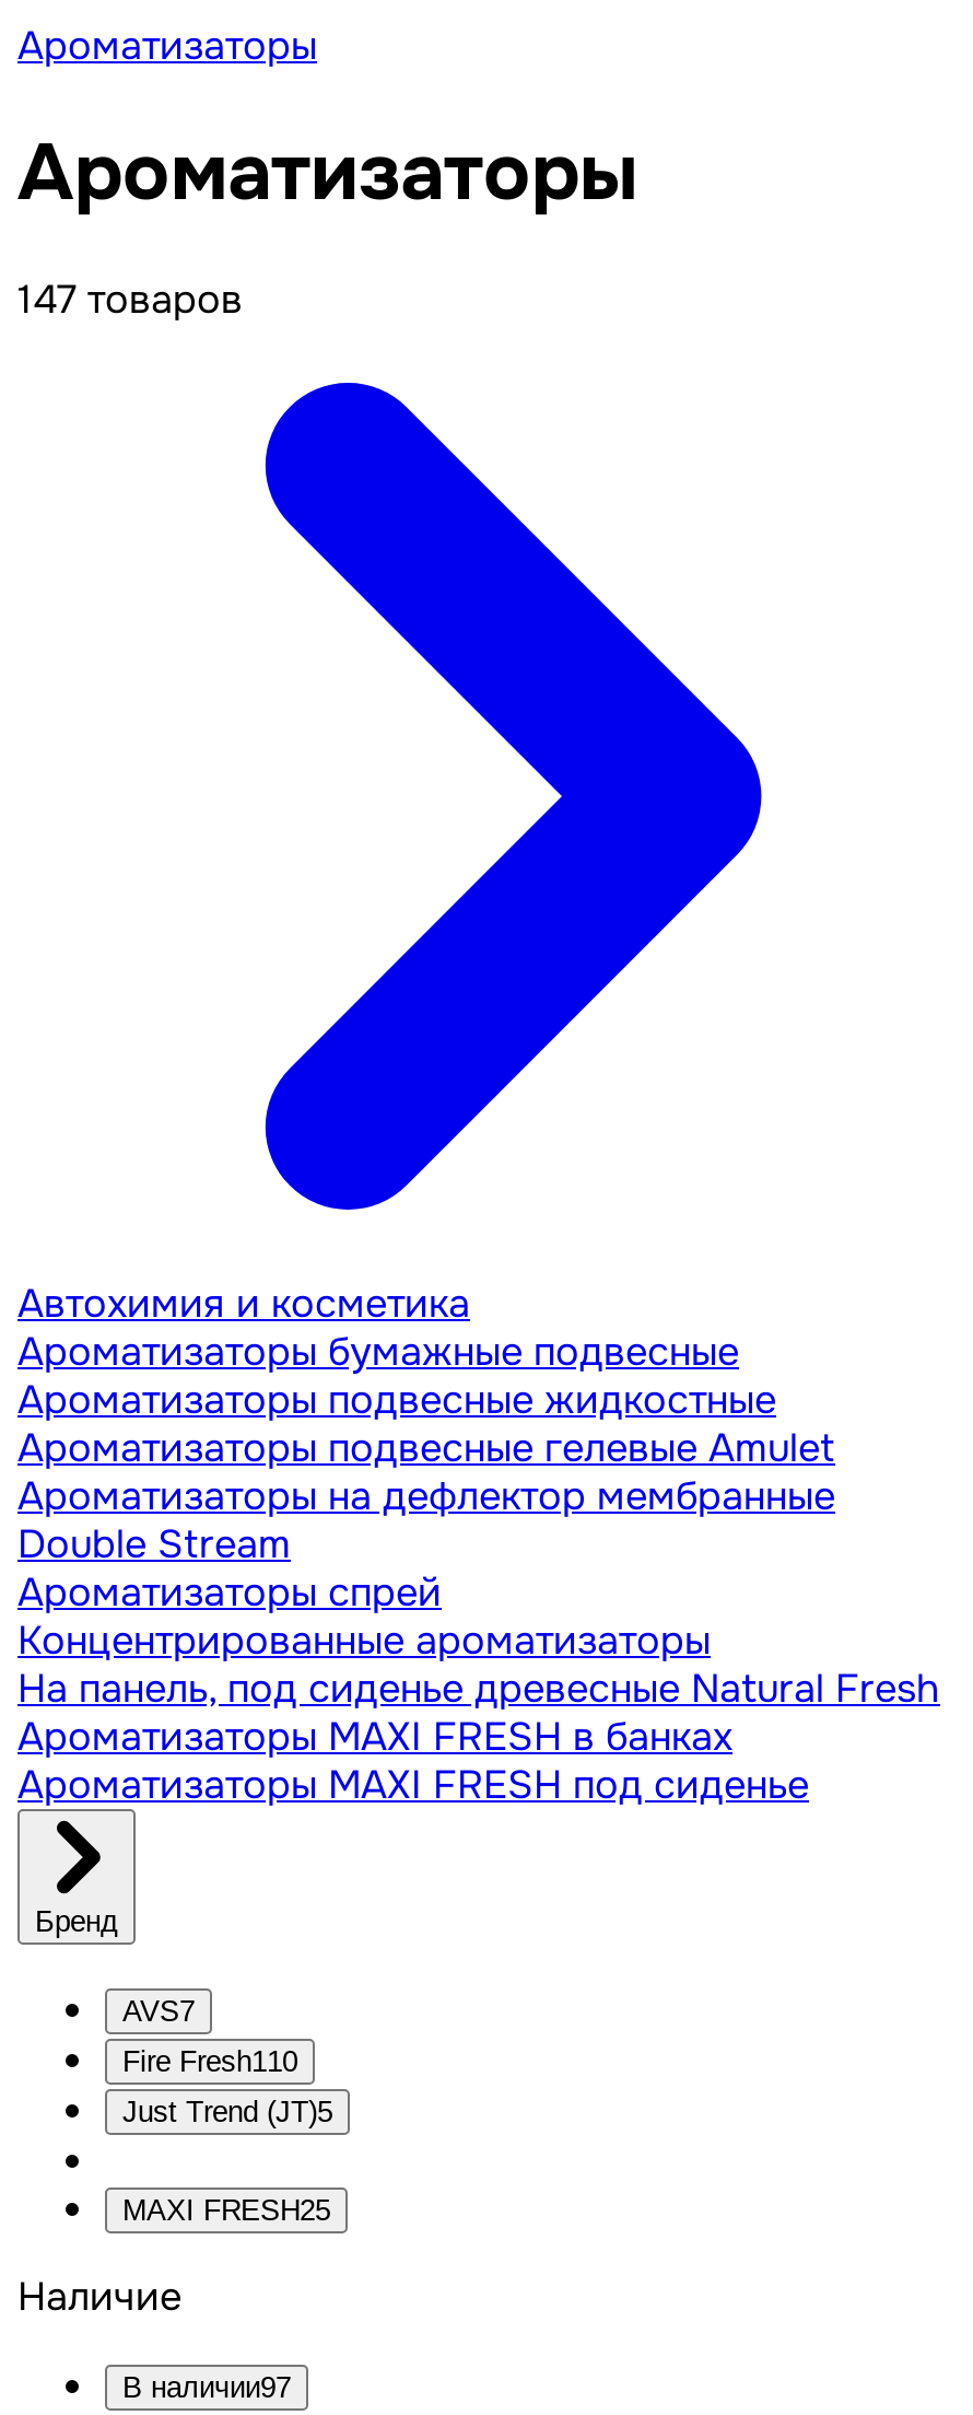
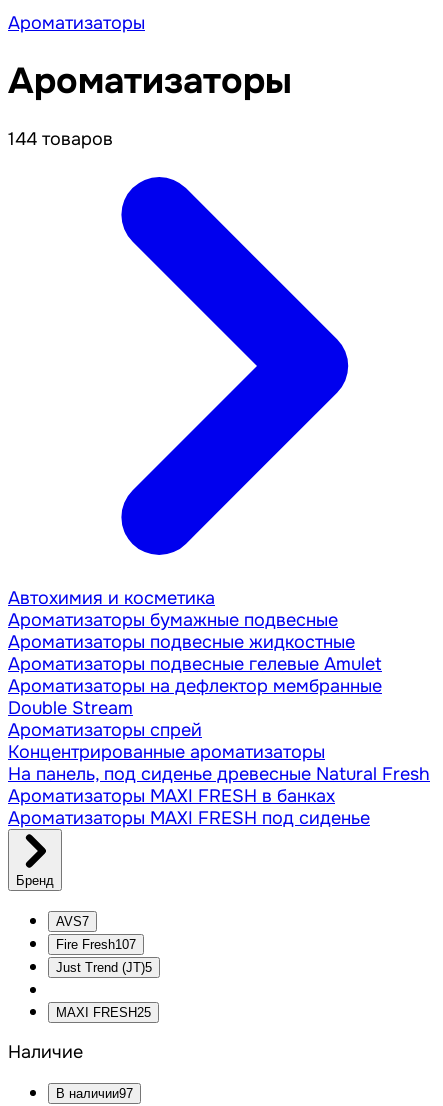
[17,276,243,324] 147 товаров -> [8,128,113,150] 144 товаров
[122,2046,297,2079] Fire Fresh110 -> [56,937,136,952] Fire Fresh107

